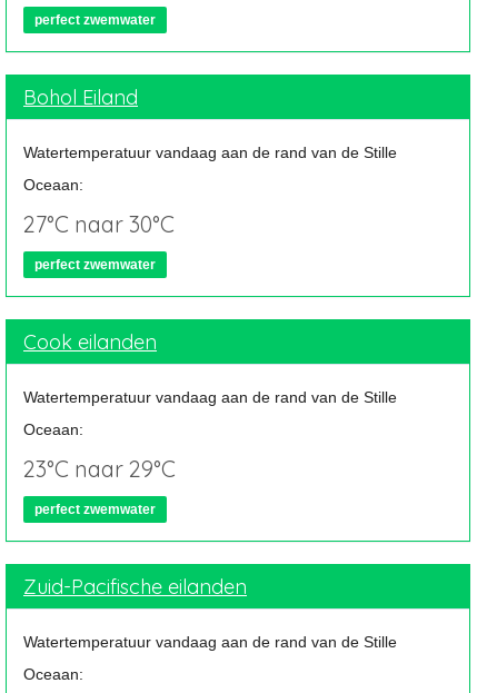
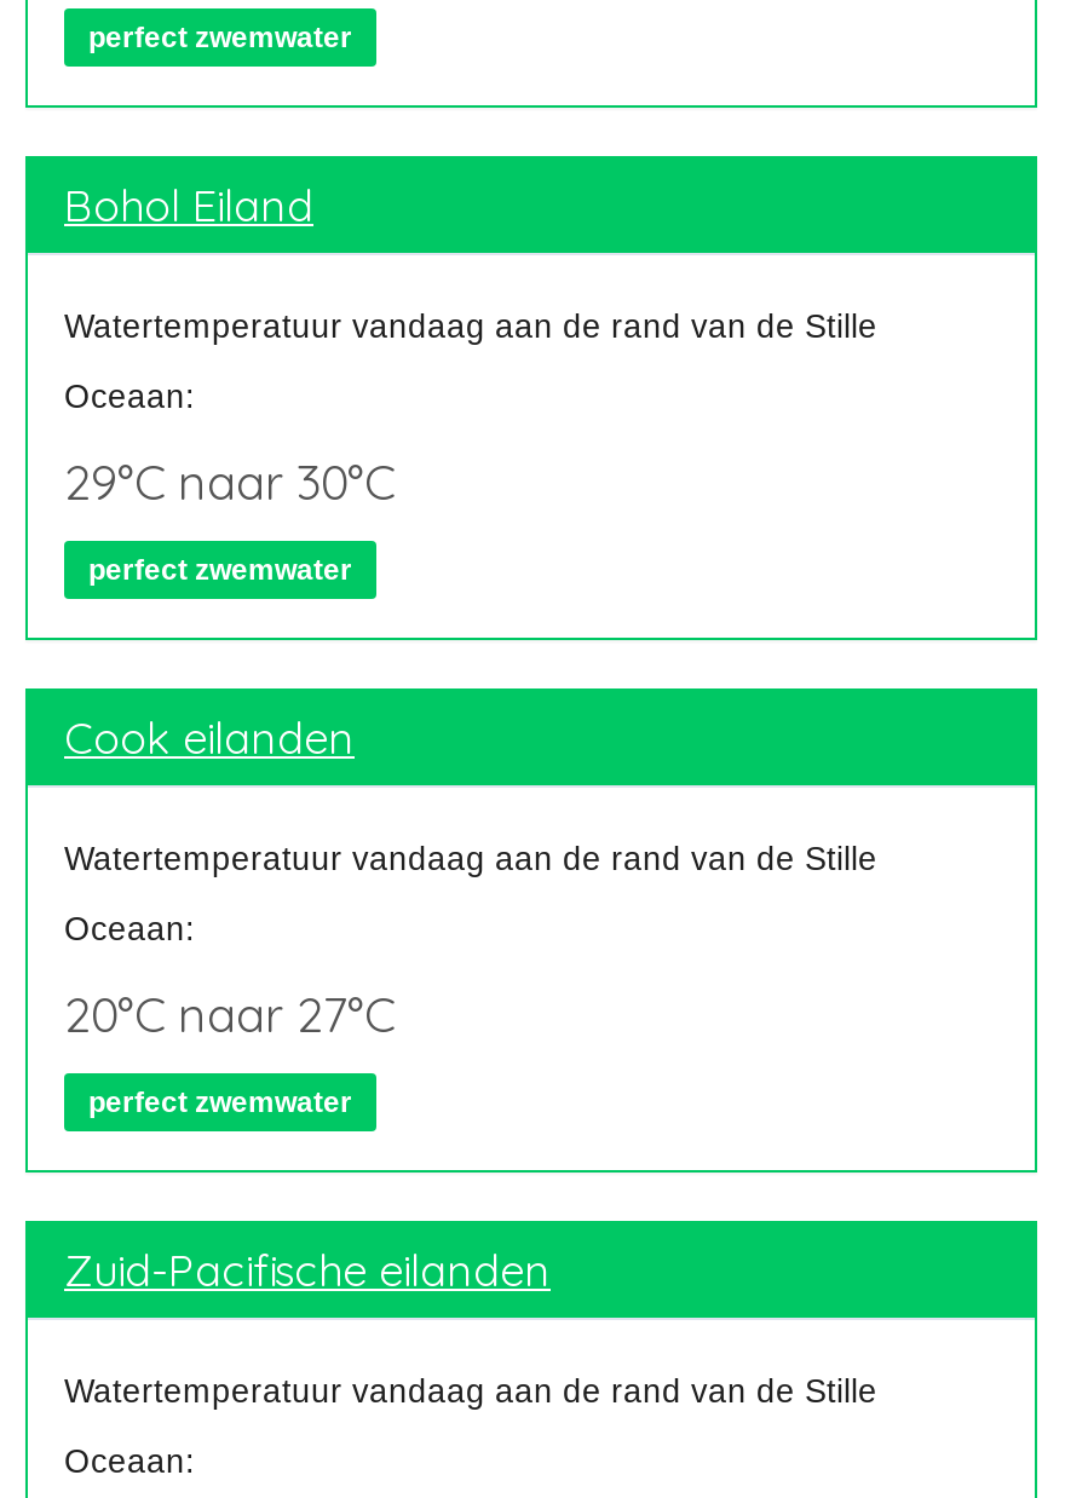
[23,210,175,238] 27°C naar 30°C -> [64,451,396,512] 29°C naar 30°C
[23,455,176,483] 23°C naar 29°C -> [64,984,396,1044] 20°C naar 27°C

